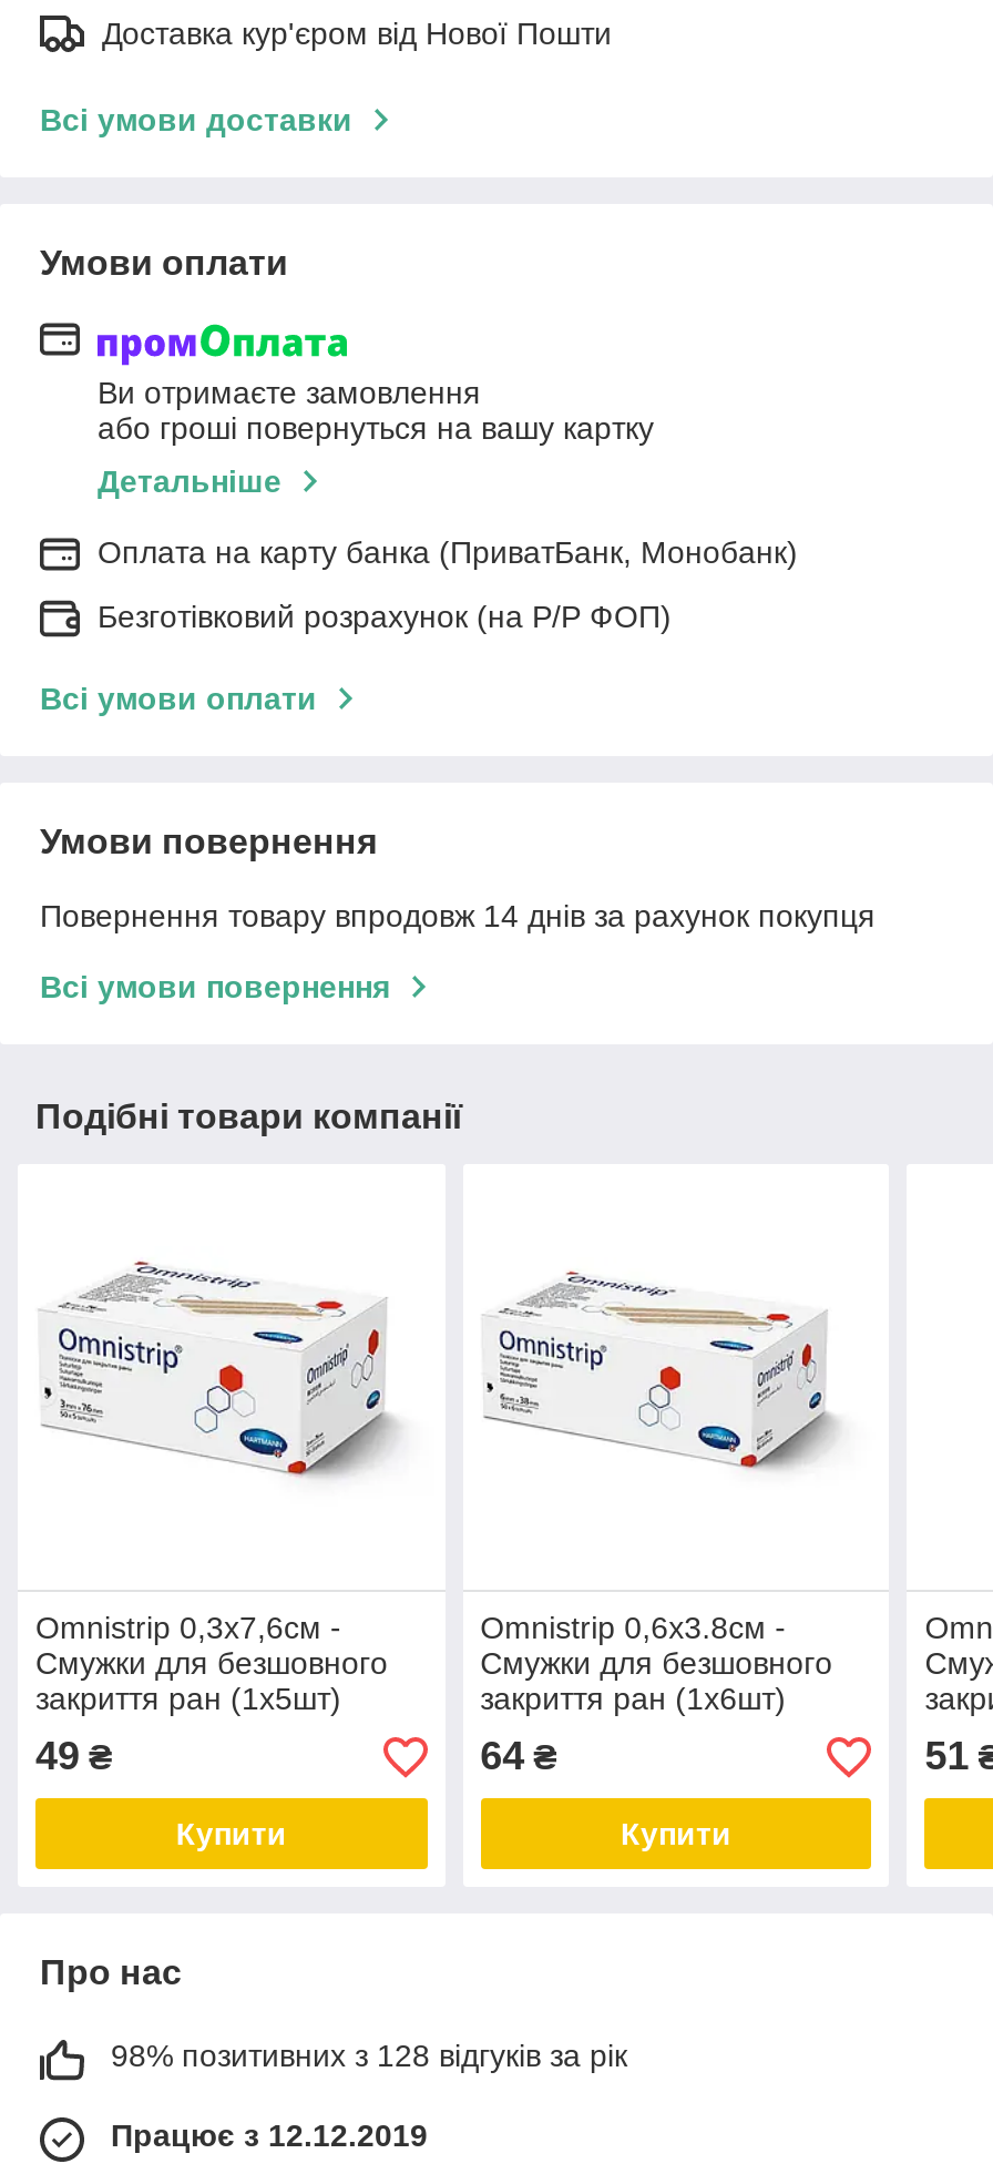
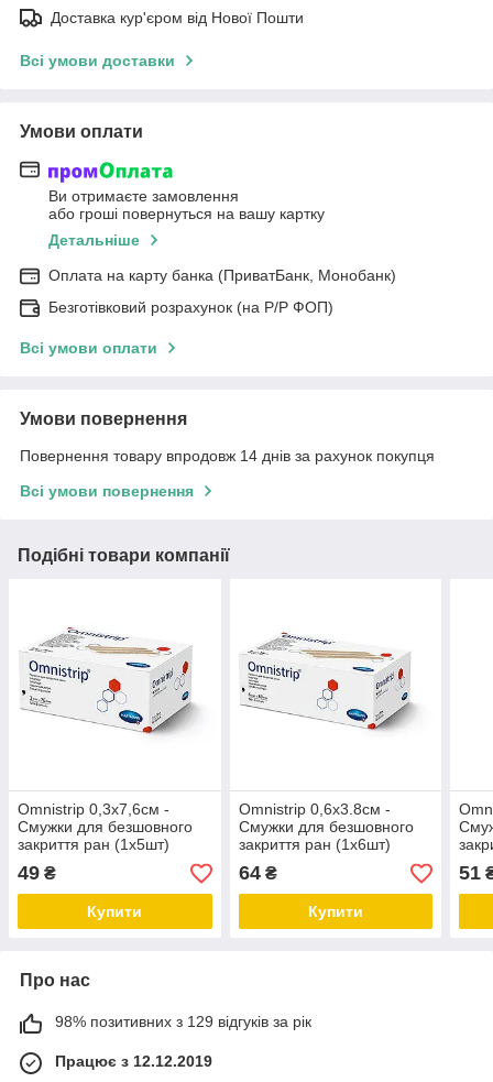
[111,2039,627,2074] 98% позитивних з 128 відгуків за рік -> [55,1013,311,1031] 98% позитивних з 129 відгуків за рік

